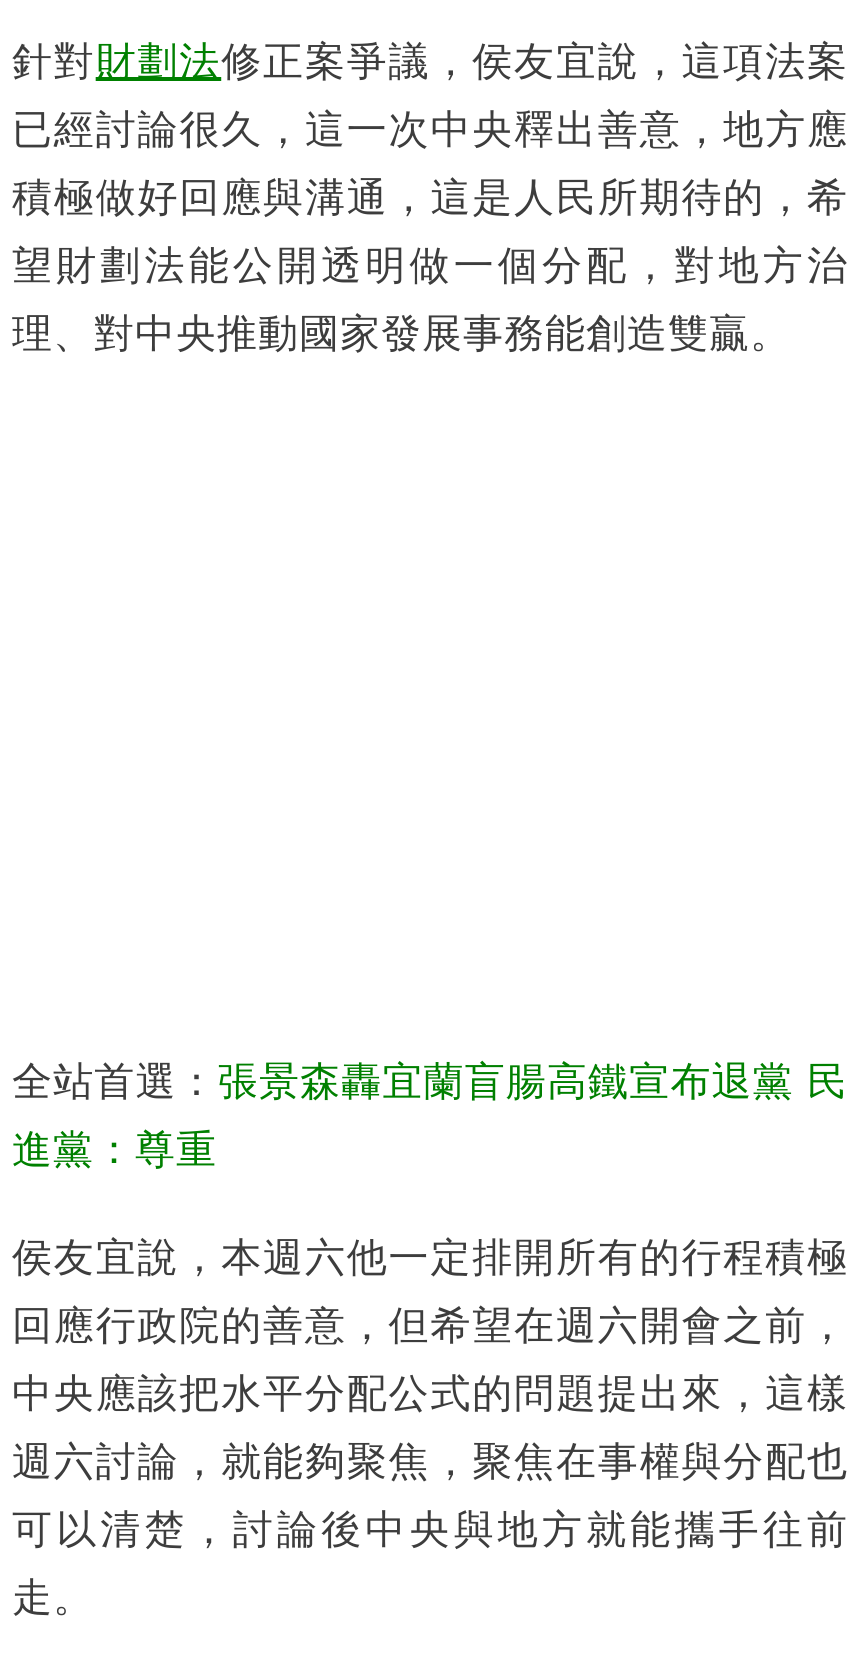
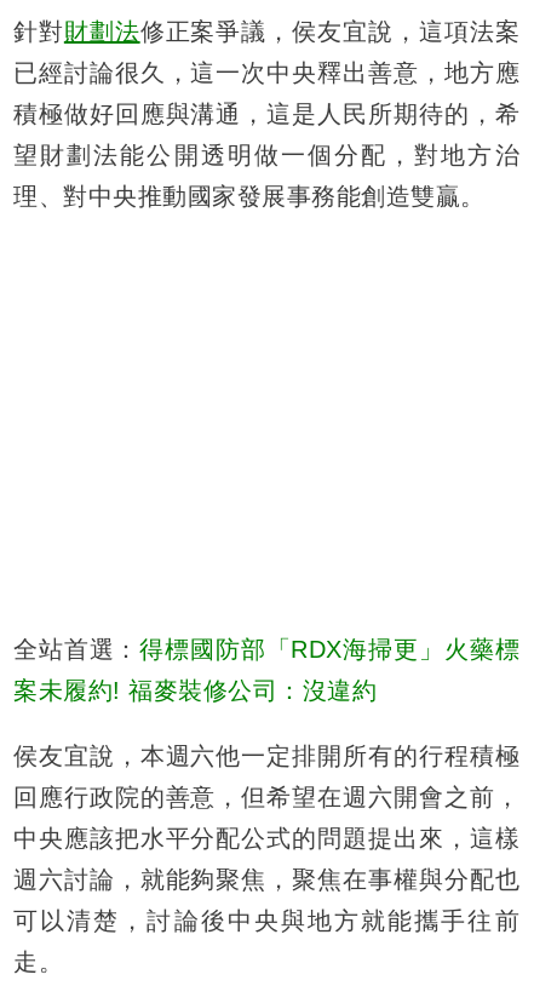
[12,1058,848,1102] 全站首選：張景森轟宜蘭盲腸高鐵宣布退黨 民 -> [13,636,519,662] 全站首選：得標國防部「RDX海掃更」火藥標
[12,1126,217,1170] 進黨：尊重 -> [13,677,377,703] 案未履約! 福麥裝修公司：沒違約

